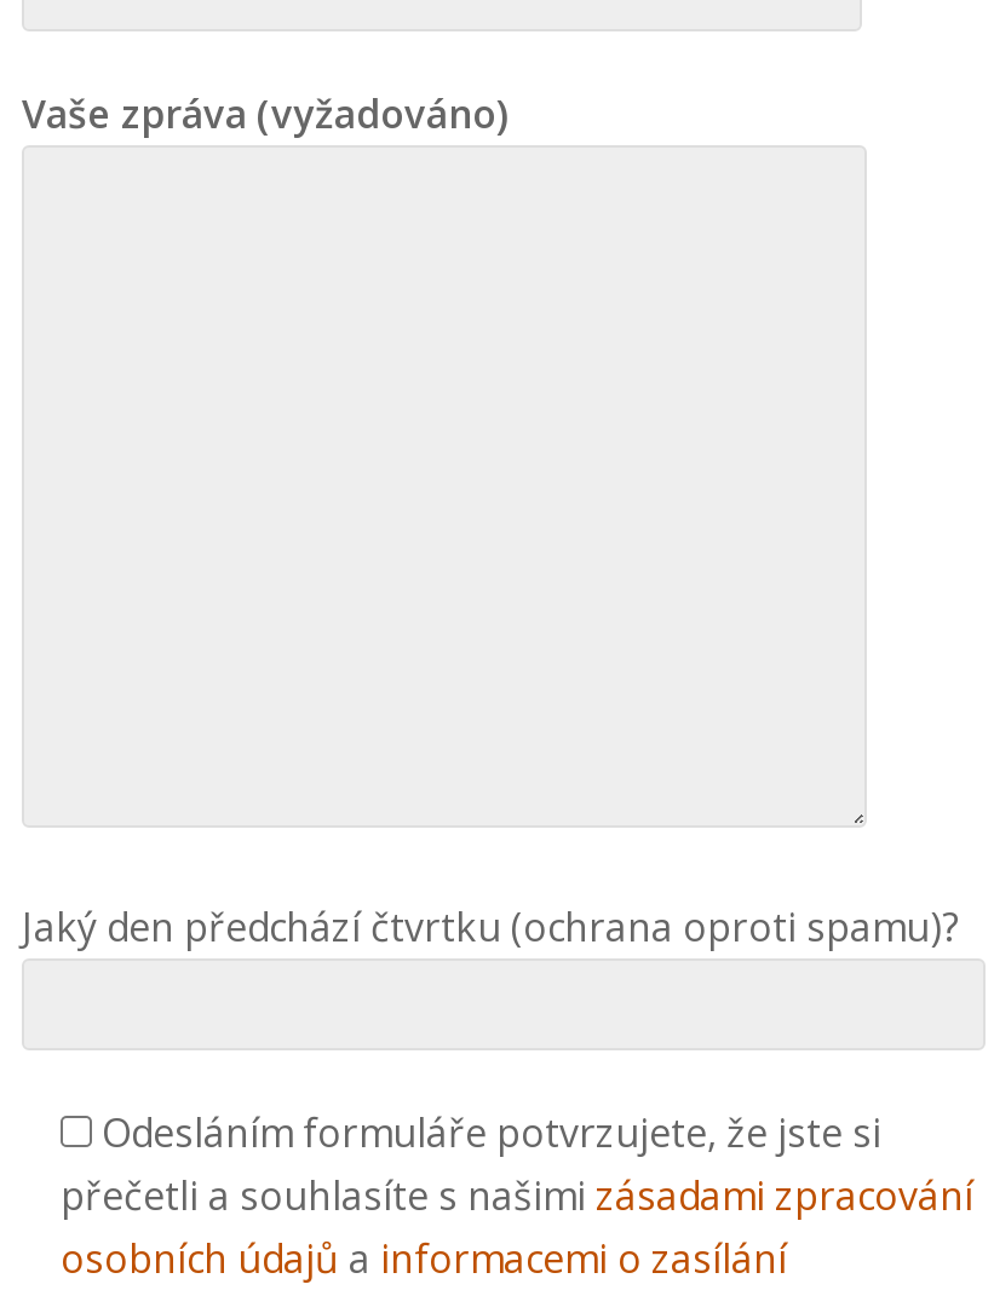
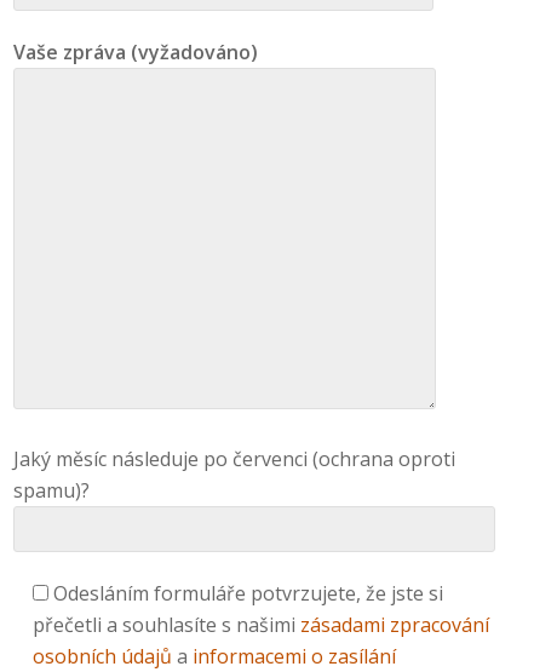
[22,899,959,953] Jaký den předchází čtvrtku (ochrana oproti spamu)? -> [13,445,455,503] Jaký měsíc následuje po červenci (ochrana oproti | spamu)?

